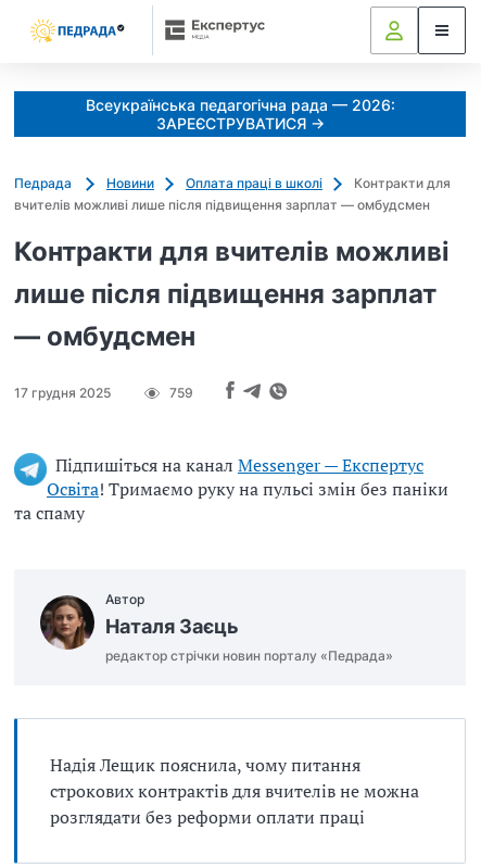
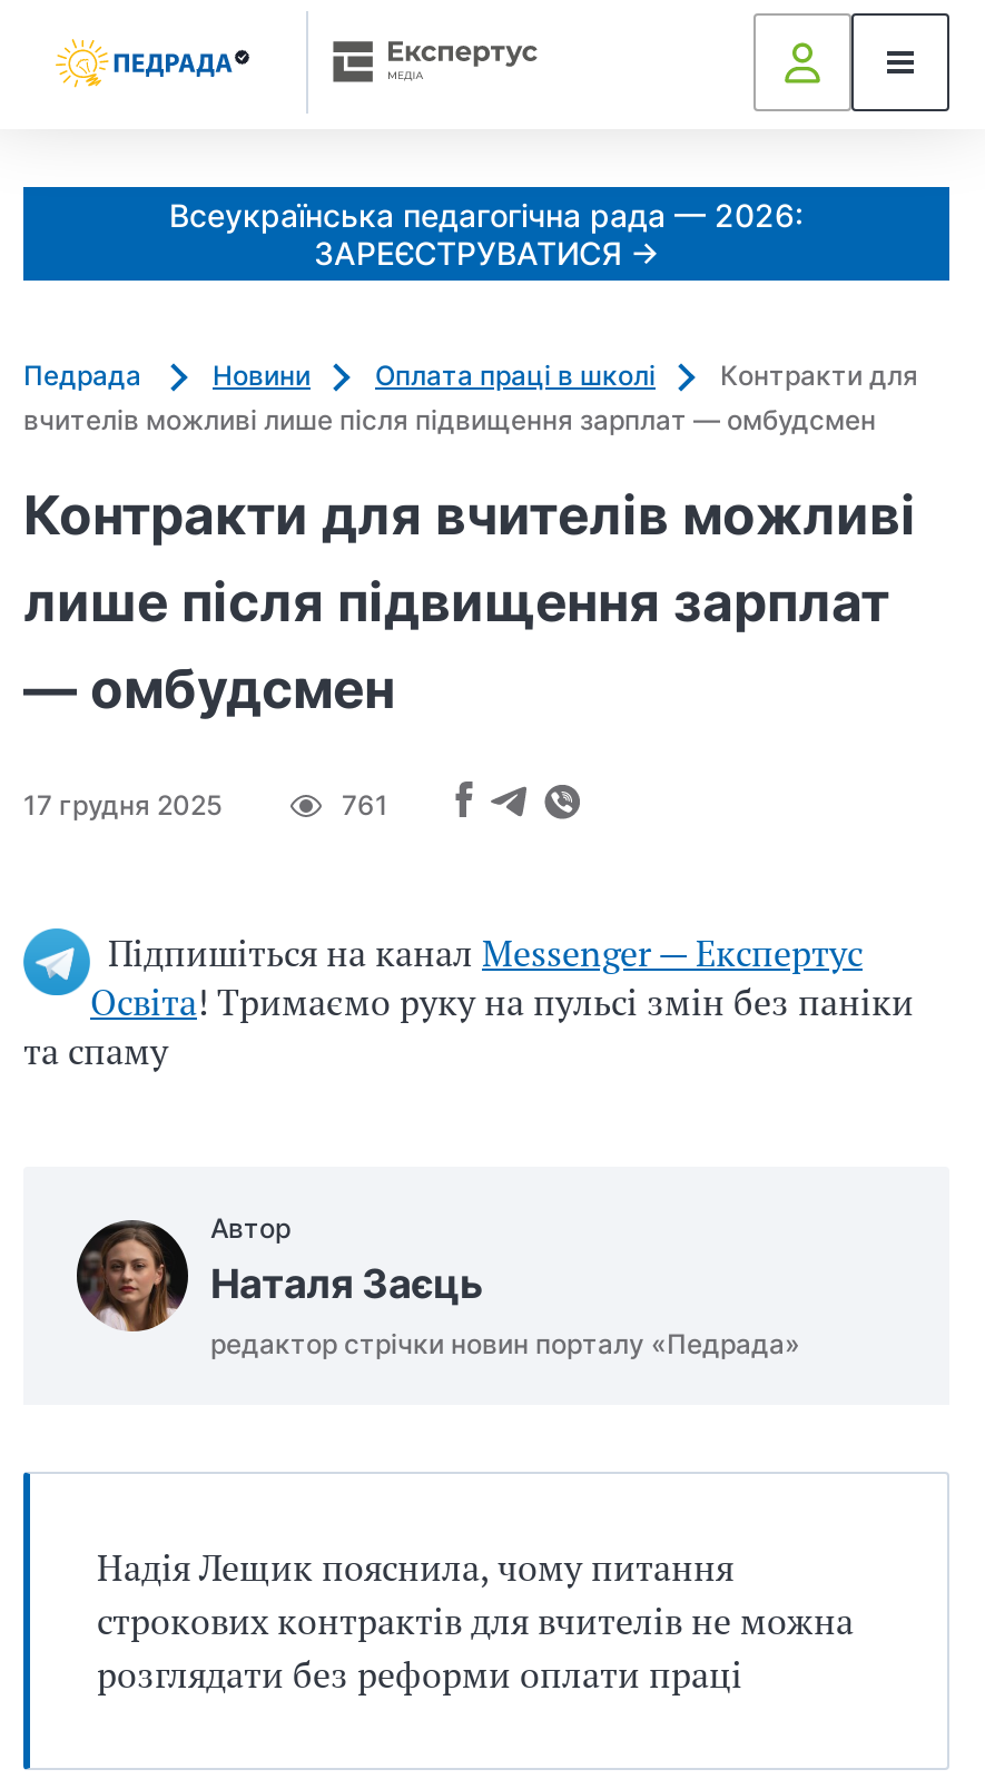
[169,385,193,401] 759 -> [342,788,388,822] 761

